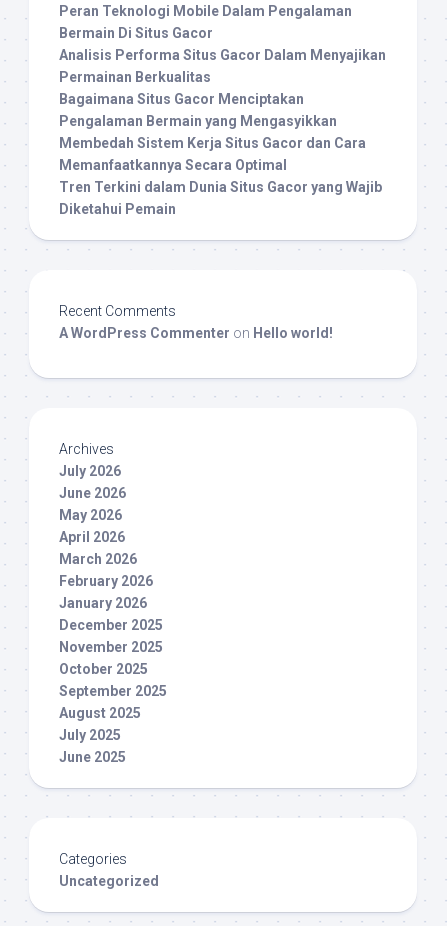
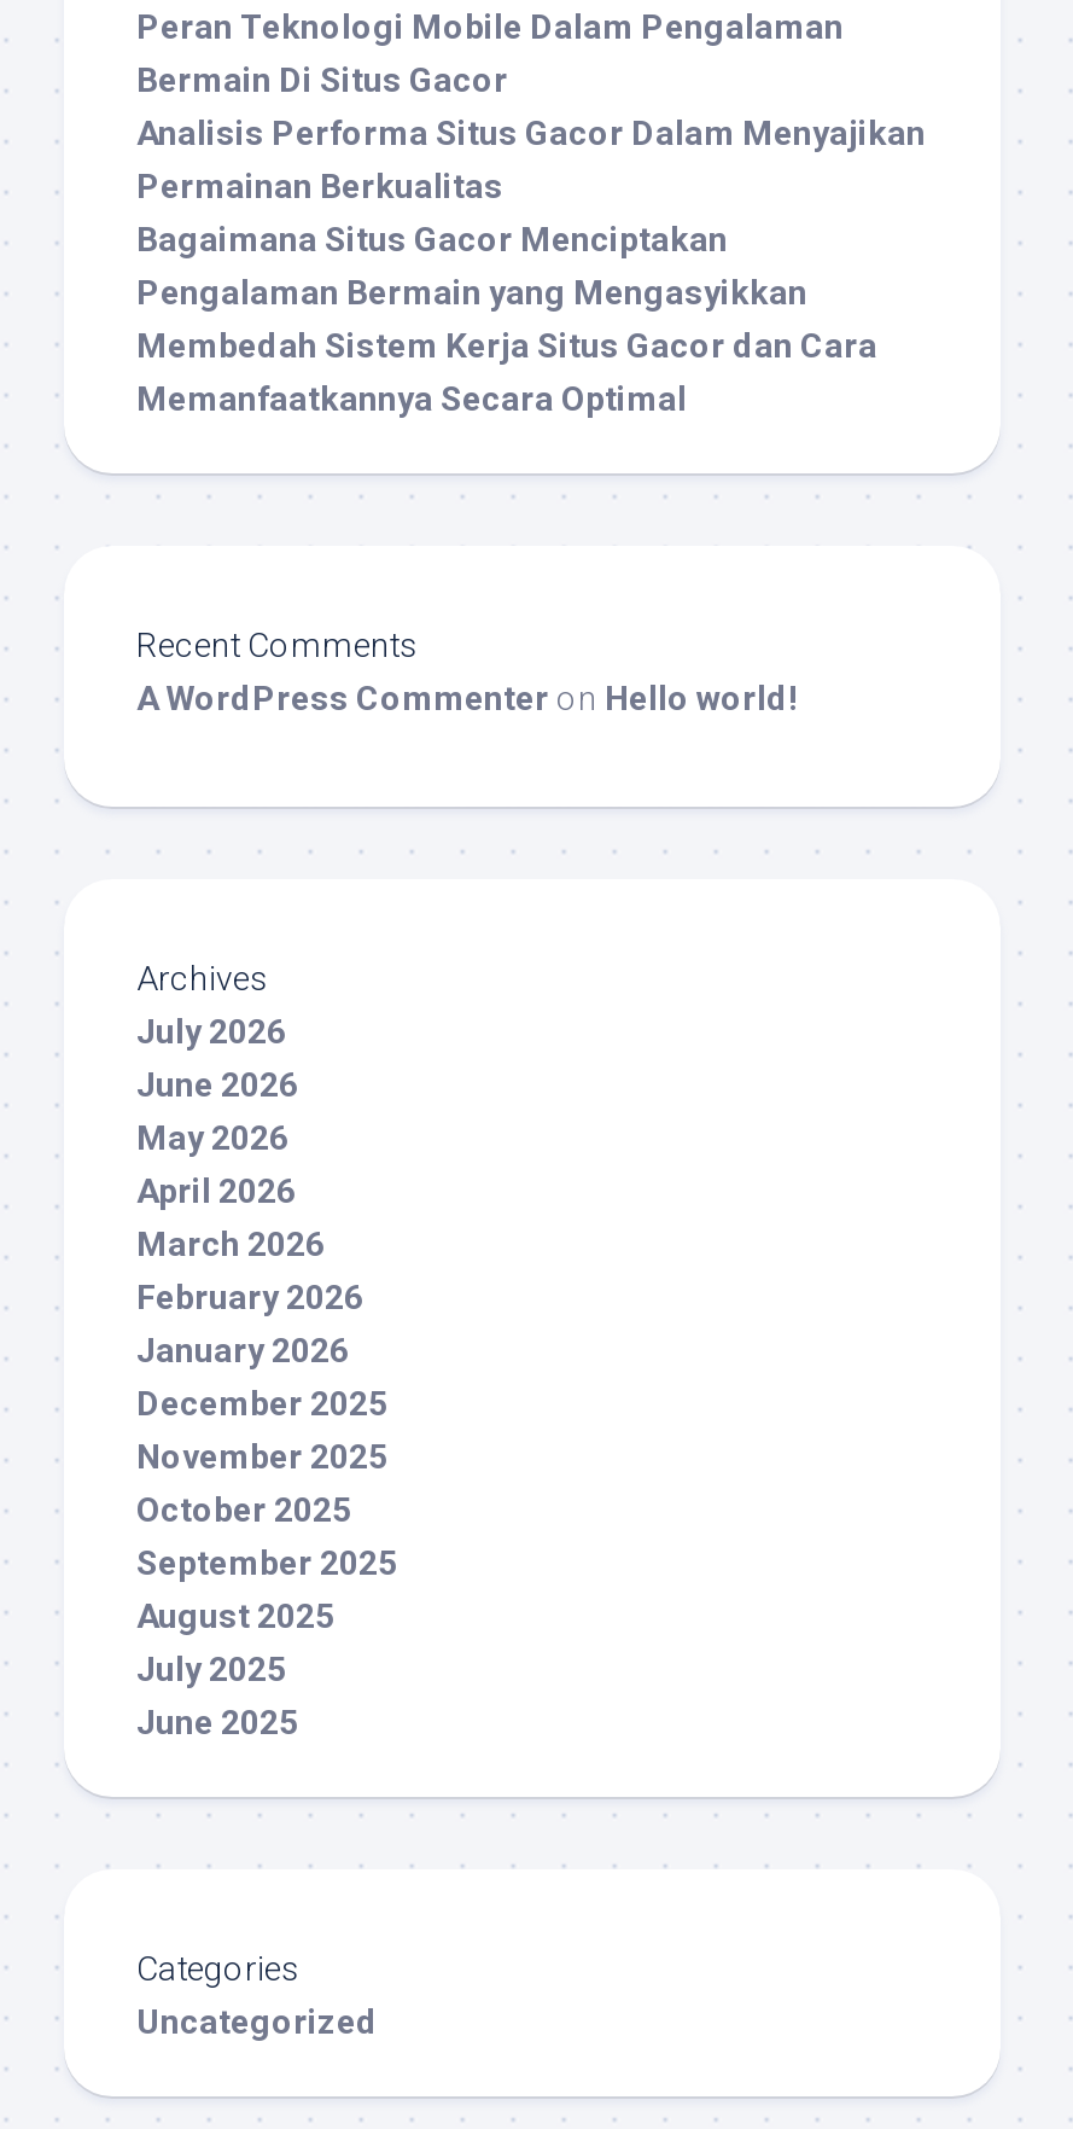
[59,179,382,217] Tren Terkini dalam Dunia Situs Gacor yang Wajib | Diketahui Pemain -> none

